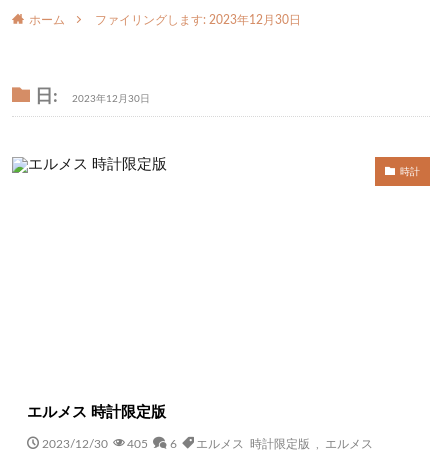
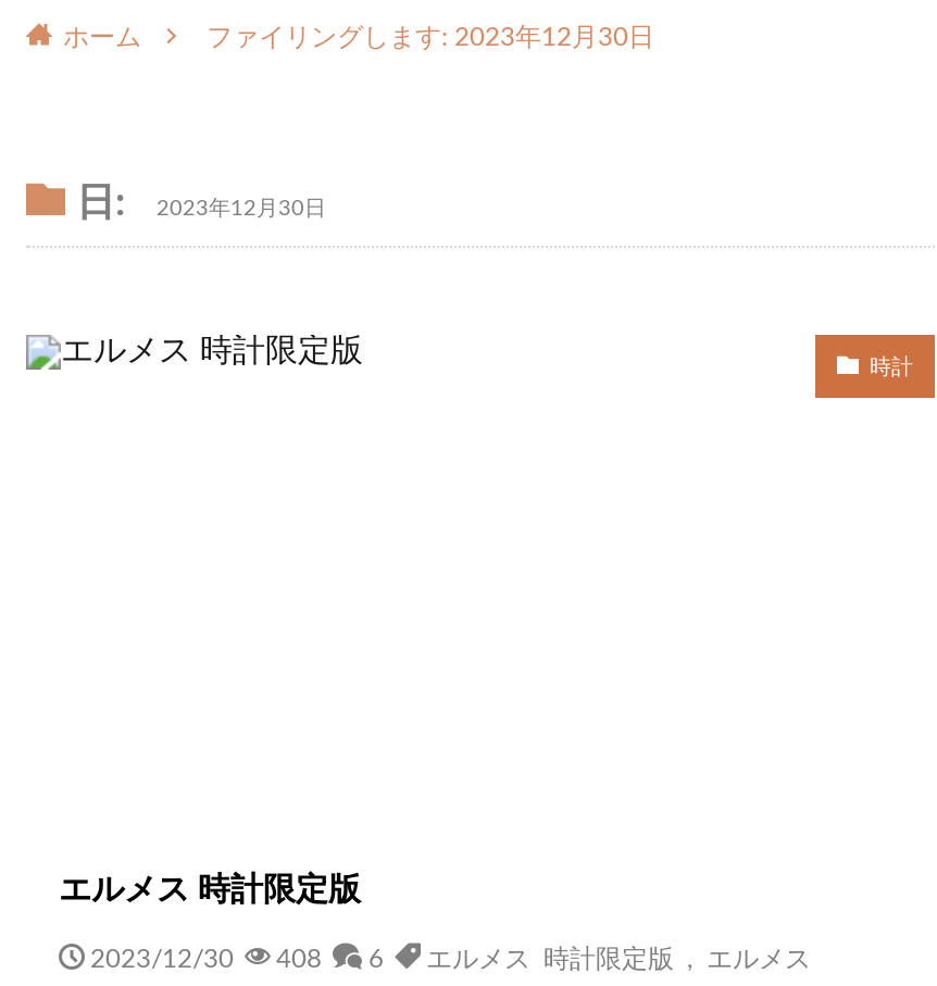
[41,437,373,449] 2023/12/30 405 6 エルメス 時計限定版,エルメス -> [90,944,811,970] 2023/12/30 408 6 エルメス 時計限定版,エルメス

